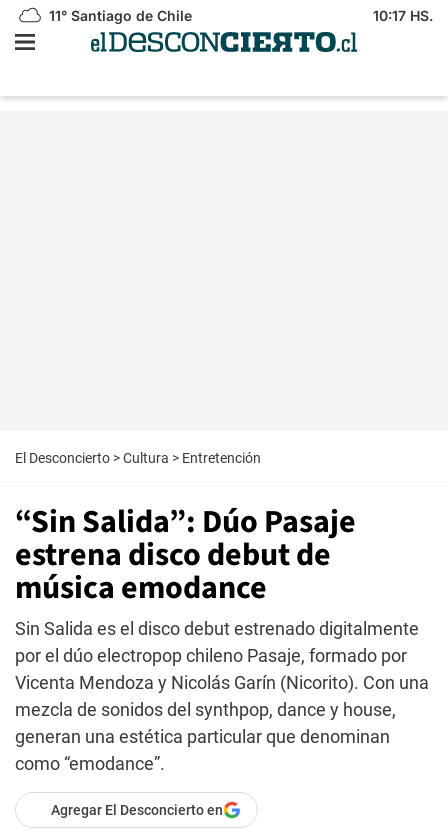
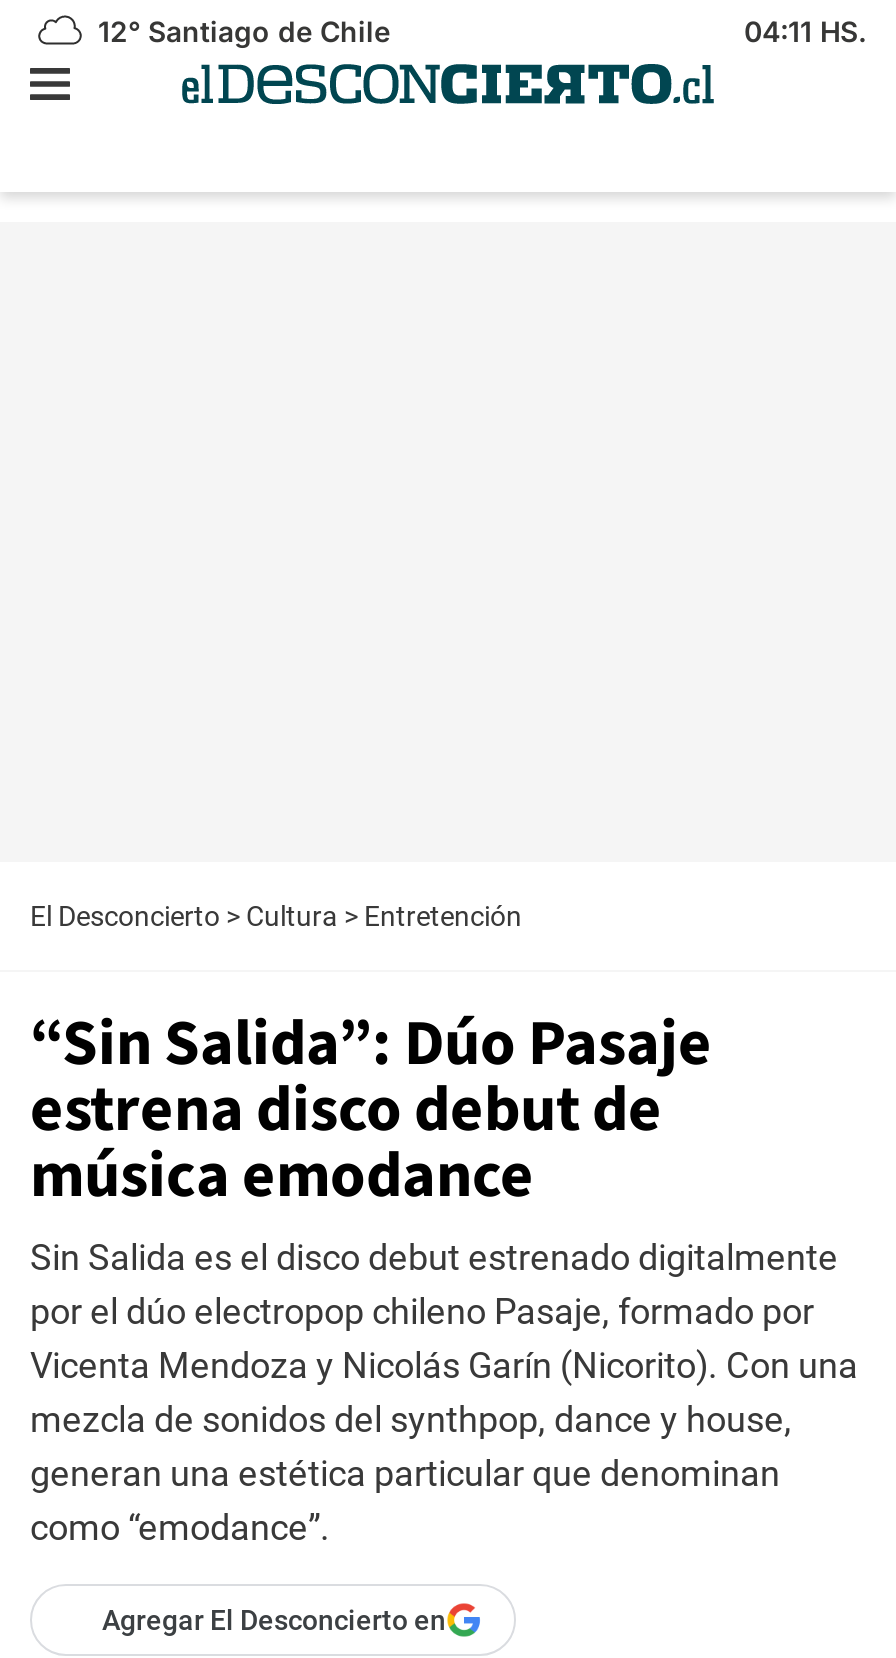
[45,7,192,24] 11° Santiago de Chile -> [90,14,390,48] 12° Santiago de Chile
[373,7,433,24] 10:17 HS. -> [744,14,866,48] 04:11 HS.

